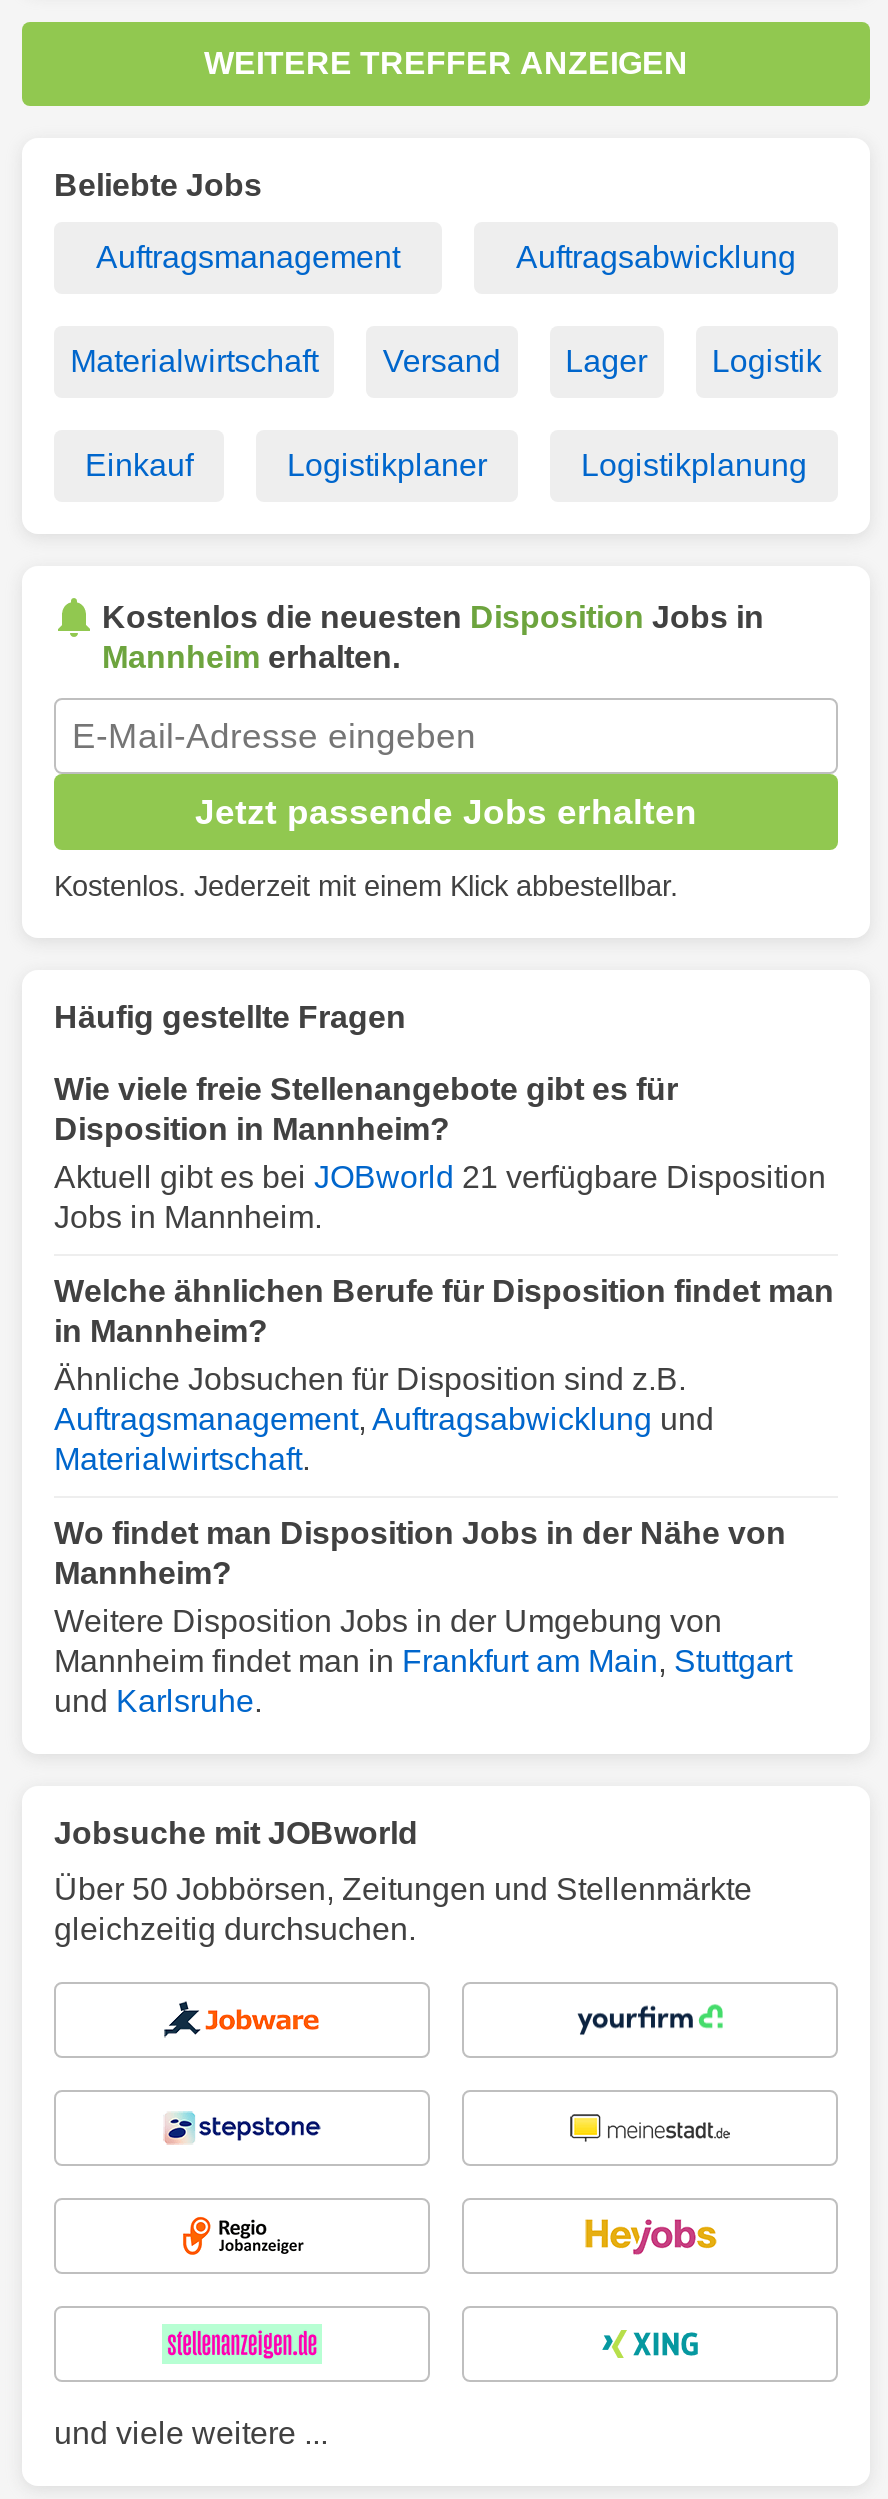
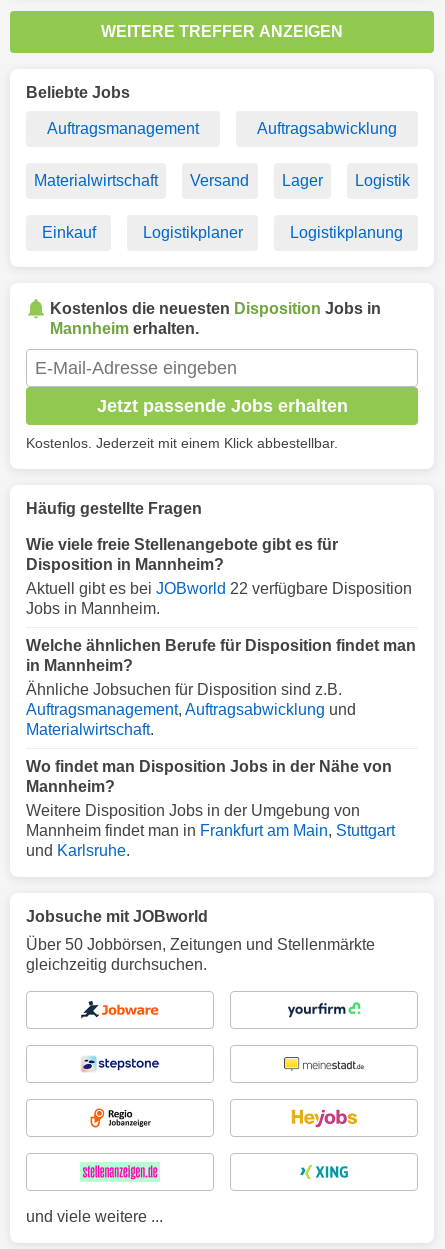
[54,1160,826,1194] Aktuell gibt es bei JOBworld 21 verfügbare Disposition -> [26,580,412,597] Aktuell gibt es bei JOBworld 22 verfügbare Disposition

